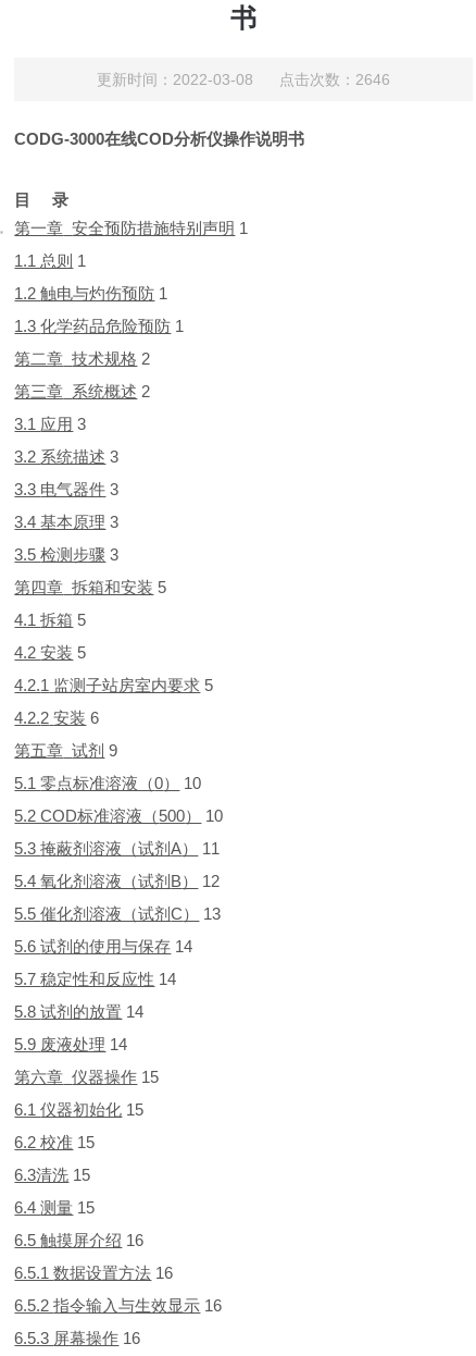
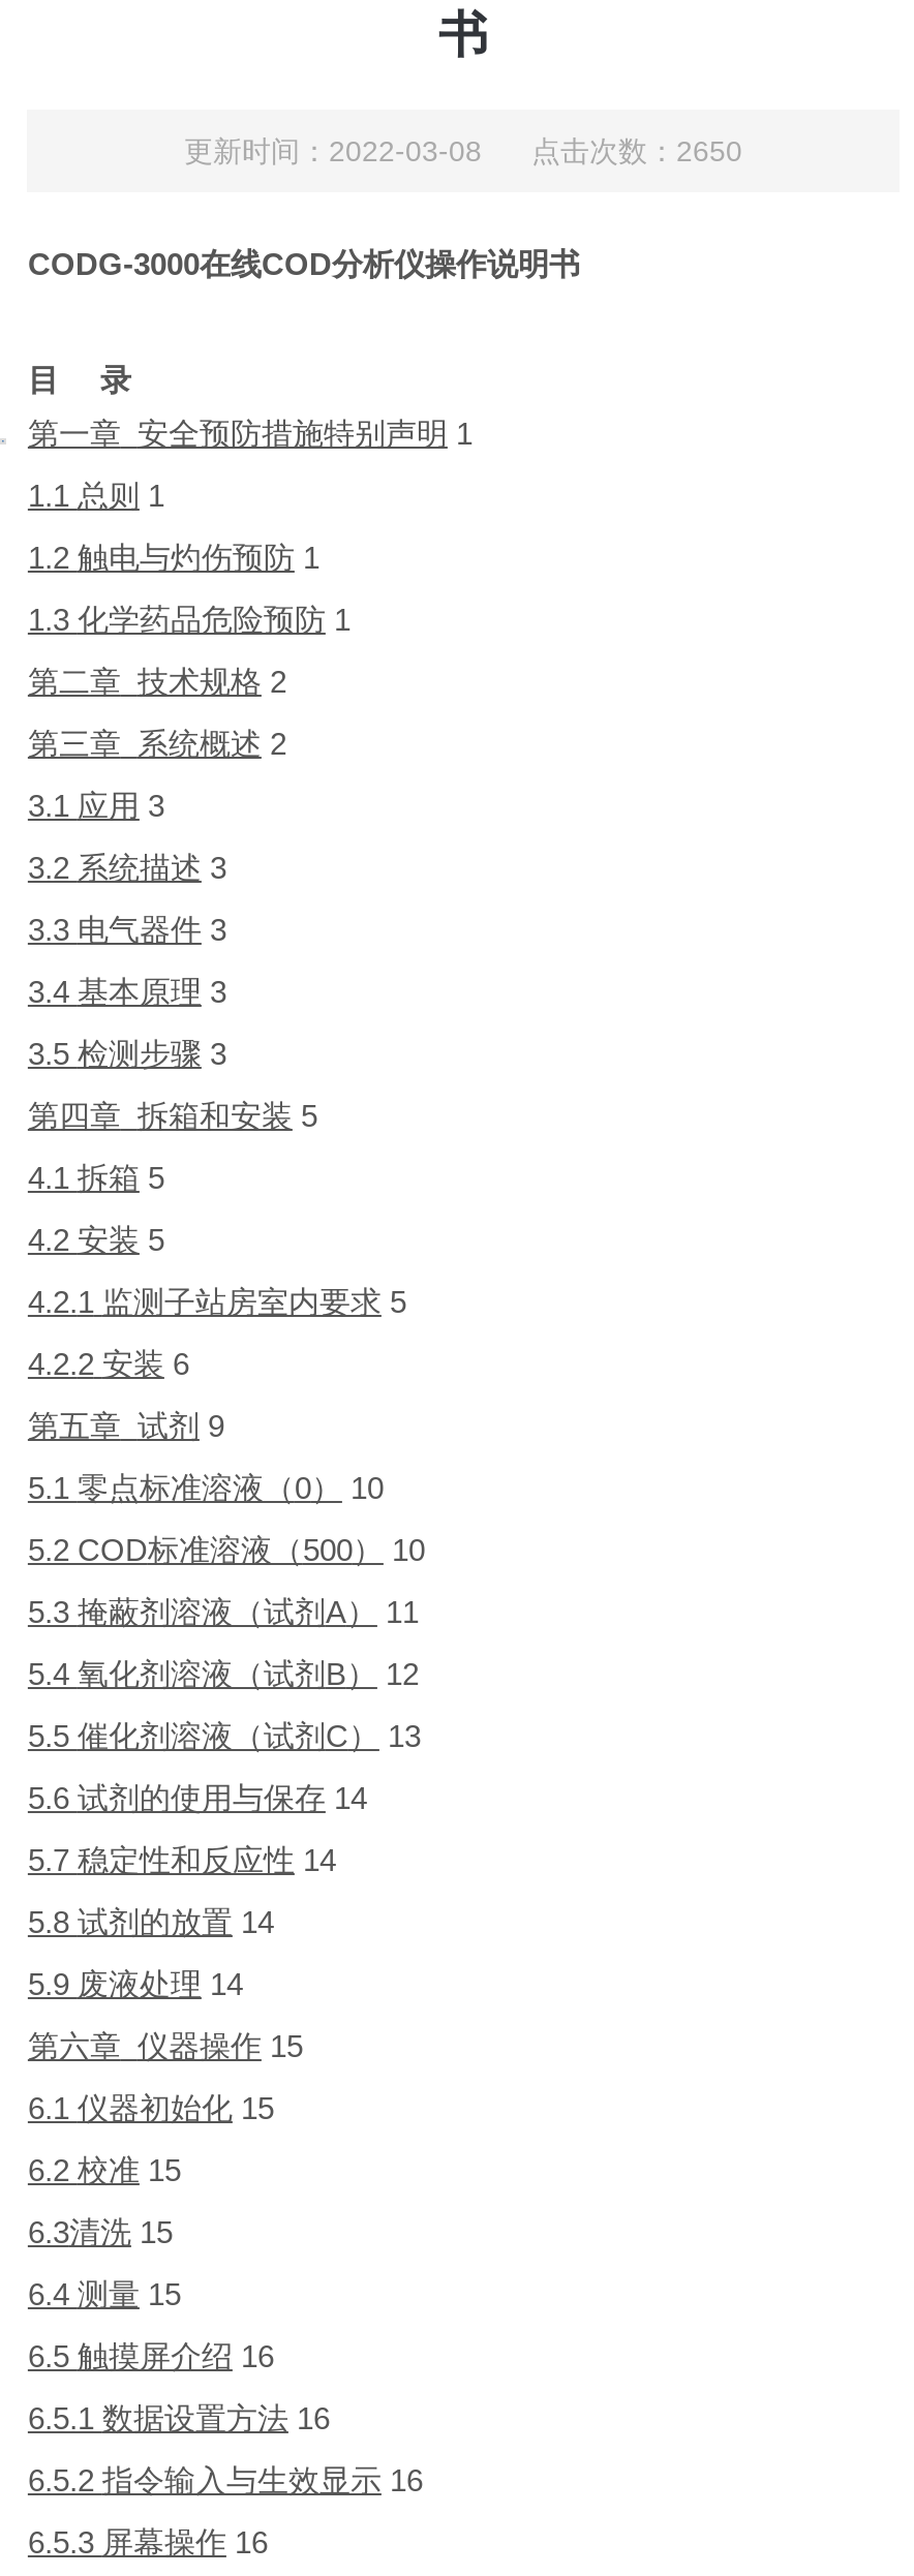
[97,71,390,88] 更新时间：2022-03-08 点击次数：2646 -> [184,134,742,167] 更新时间：2022-03-08 点击次数：2650

